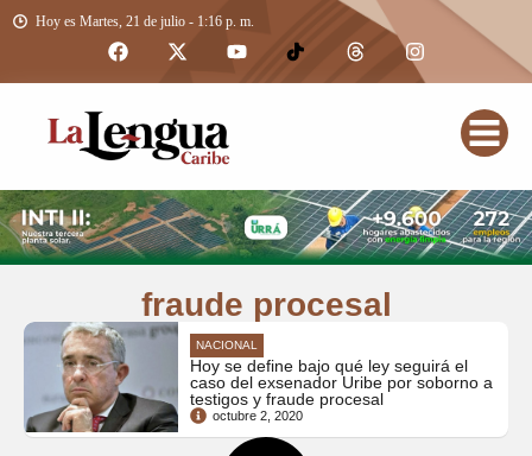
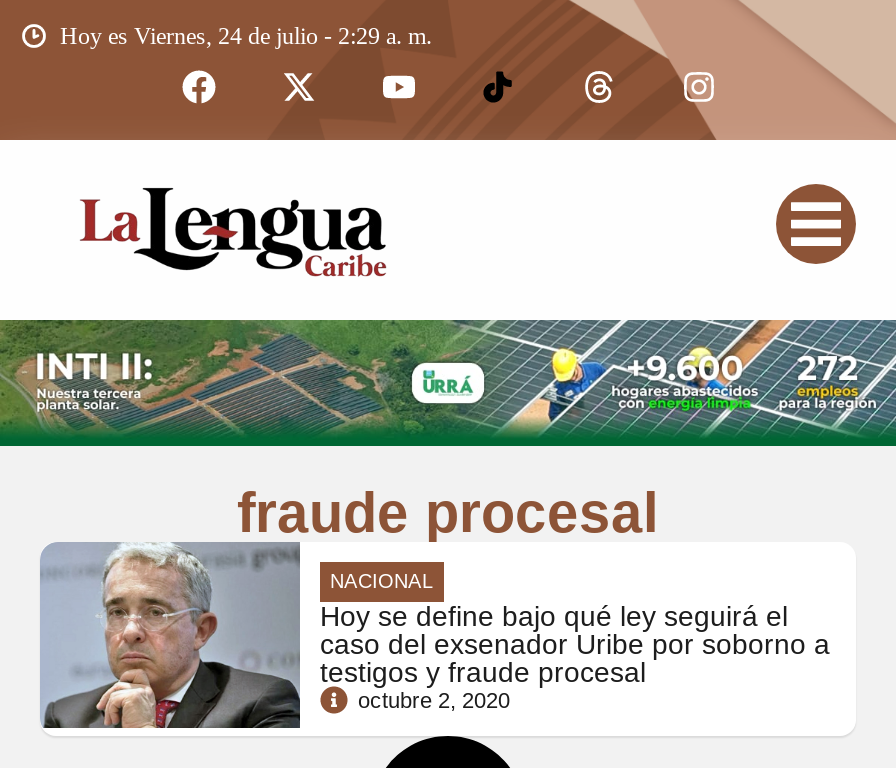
[36,13,254,30] Hoy es Martes, 21 de julio - 1:16 p. m. -> [60,22,432,50] Hoy es Viernes, 24 de julio - 2:29 a. m.

